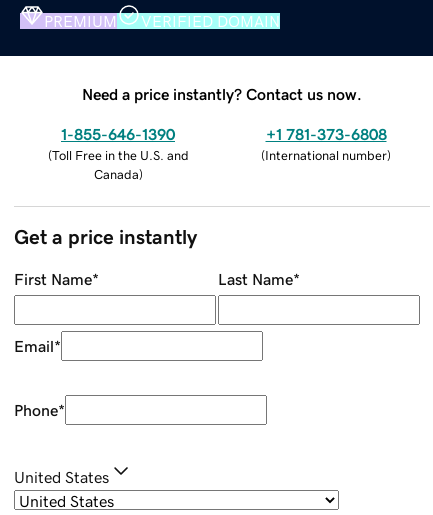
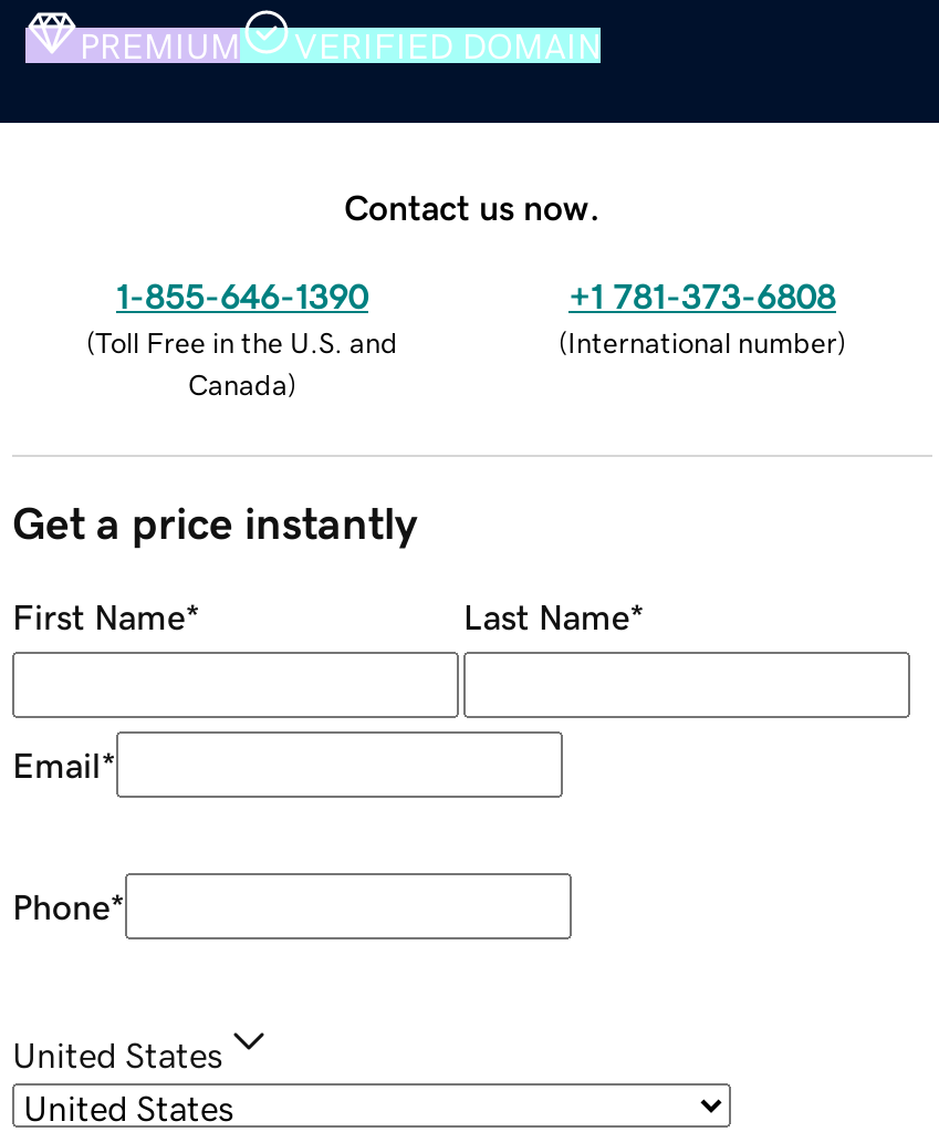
[82,86,362,102] Need a price instantly? Contact us now. -> [344,188,601,224] Contact us now.

